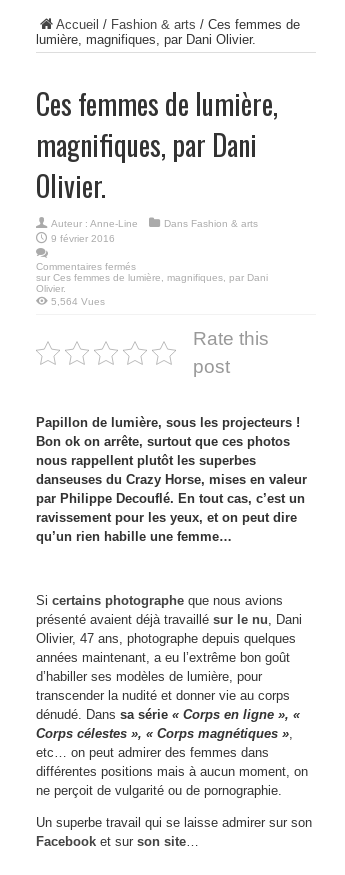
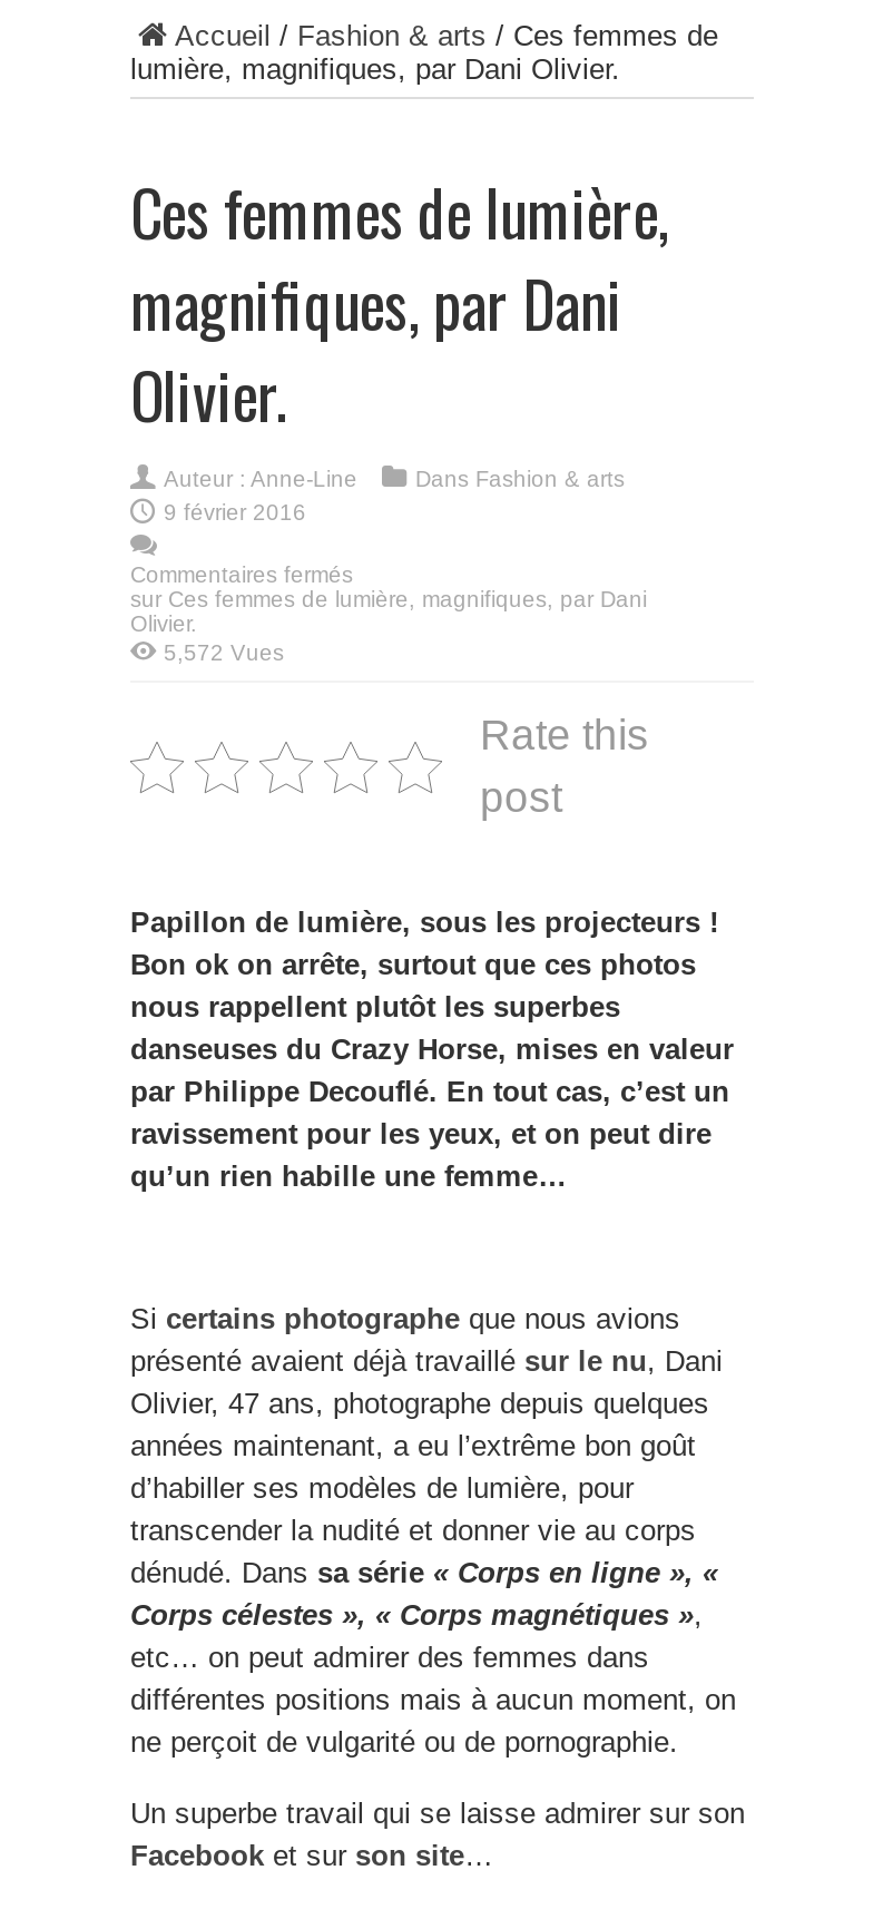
[51,296,105,307] 5,564 Vues -> [164,640,284,665] 5,572 Vues

